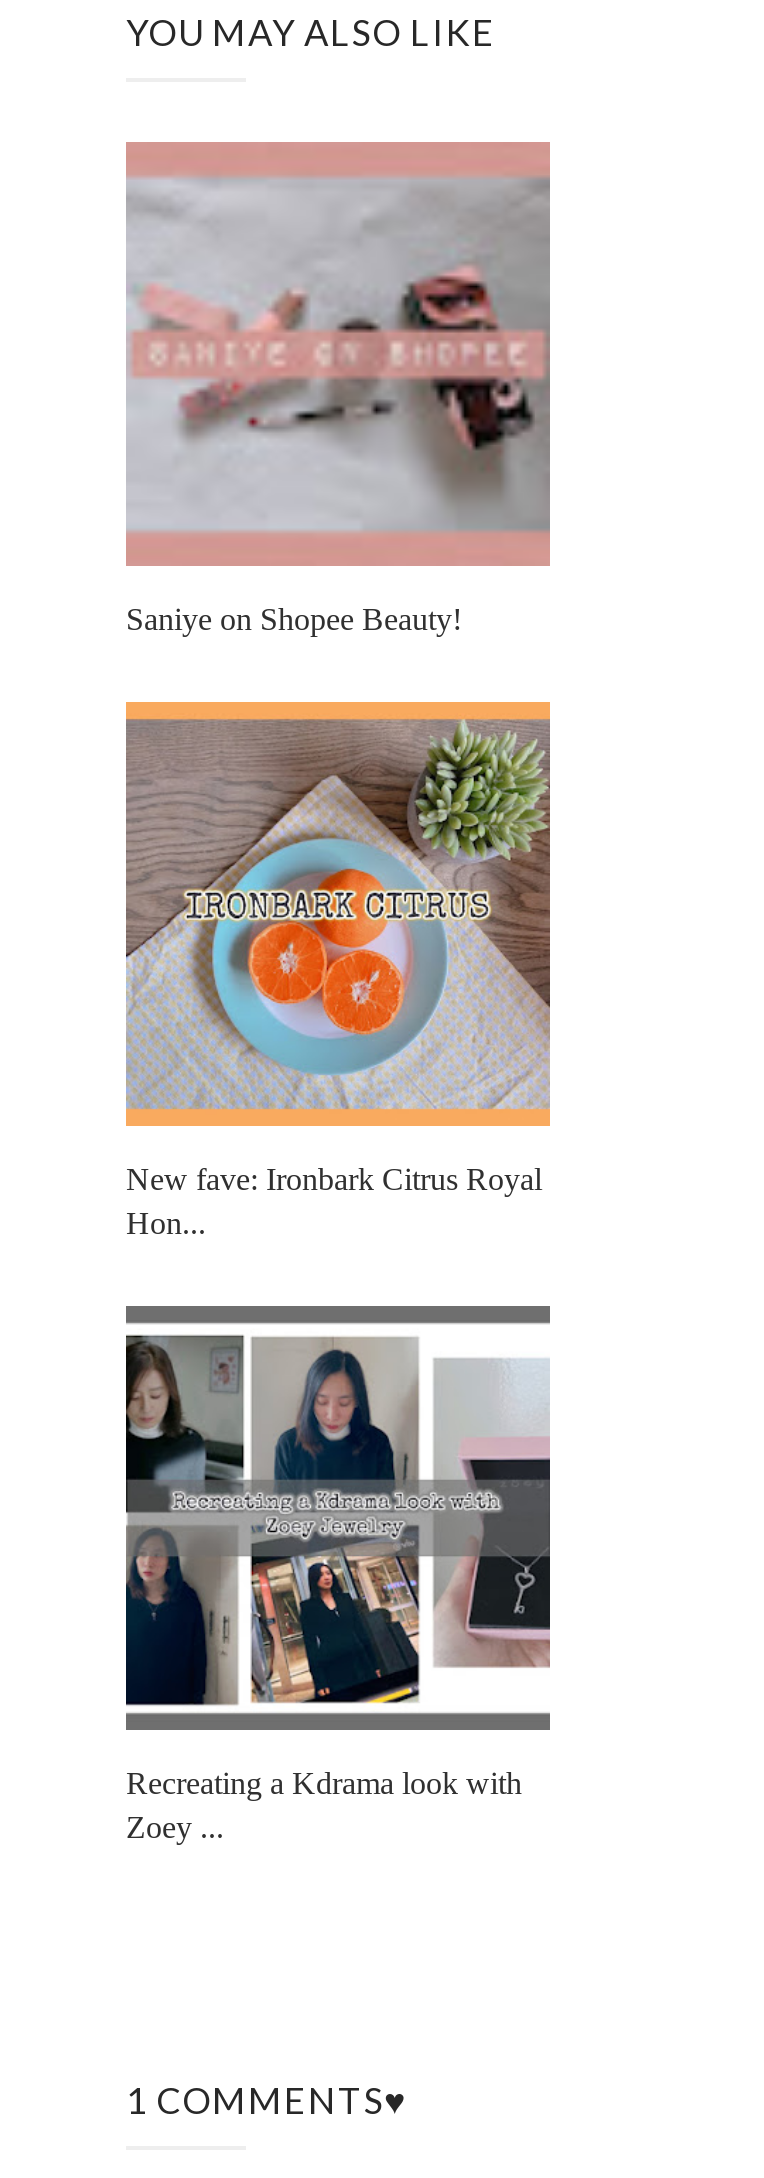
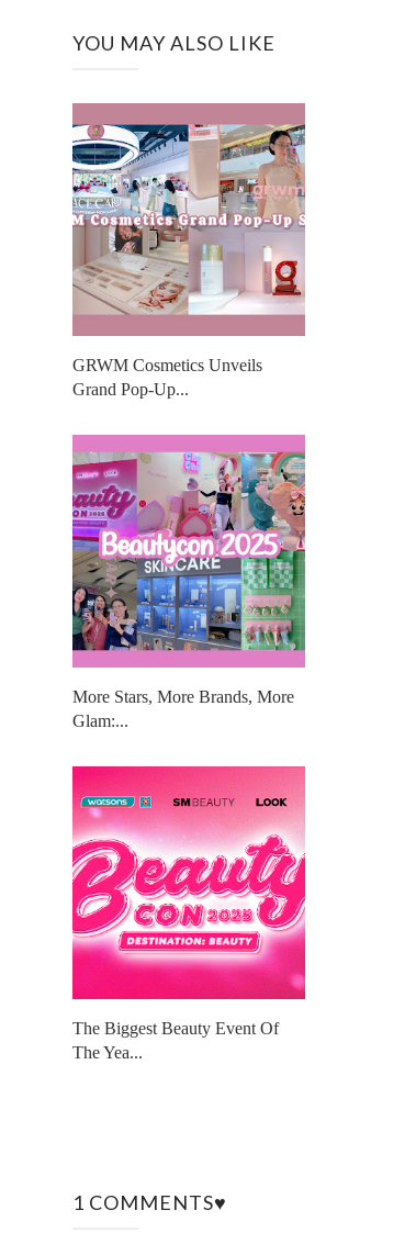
[126,172,550,636] [image] | Saniye on Shopee Beauty! -> [72,121,305,399] [image] | GRWM Cosmetics Unveils | Grand Pop-Up...
[124,700,552,1240] [image] | New fave: Ironbark Citrus Royal | Hon... -> [71,434,306,730] [image] | More Stars, More Brands, More | Glam:...
[124,1304,552,1844] [image] | Recreating a Kdrama look with | Zoey ... -> [71,765,306,1062] [image] | The Biggest Beauty Event Of | The Yea...

